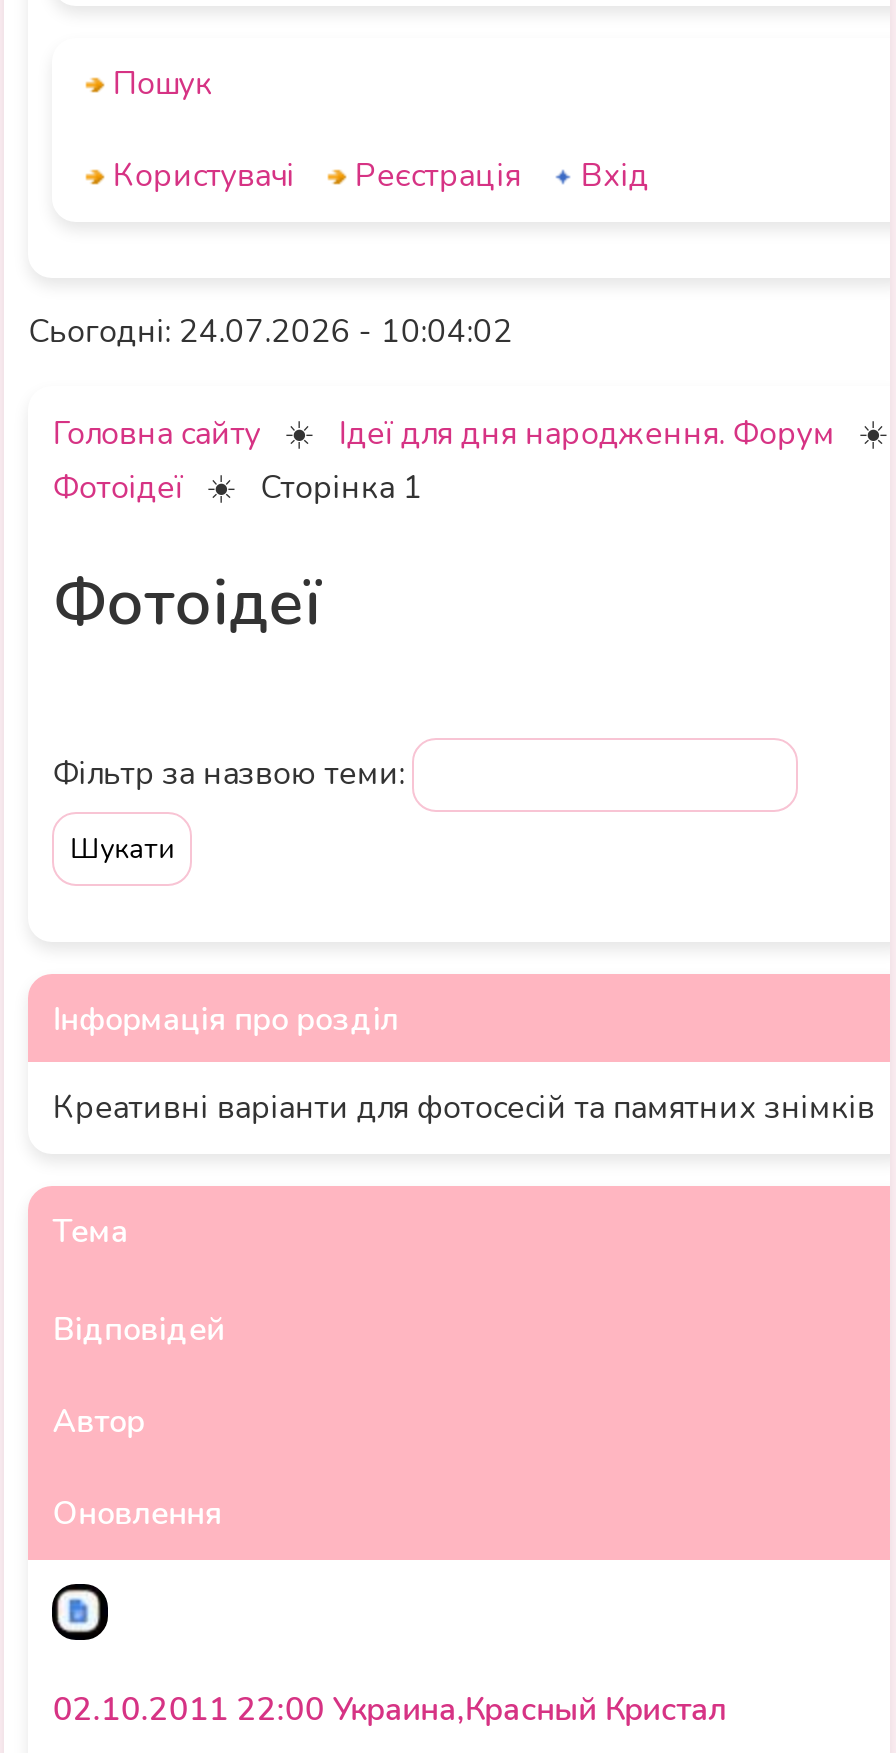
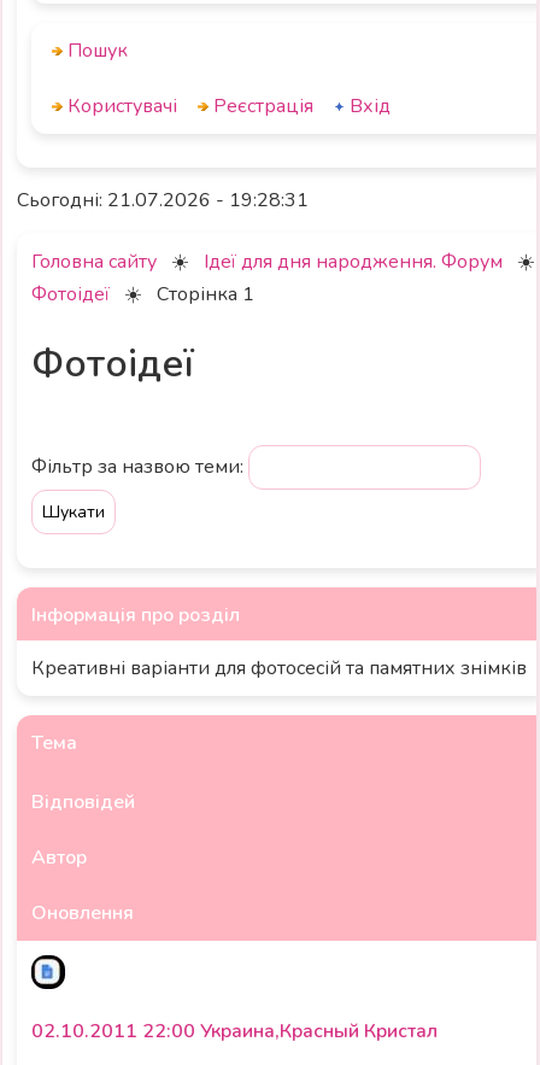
[28,310,512,354] Сьогодні: 24.07.2026 - 10:04:02 -> [17,187,309,213] Сьогодні: 21.07.2026 - 19:28:31

